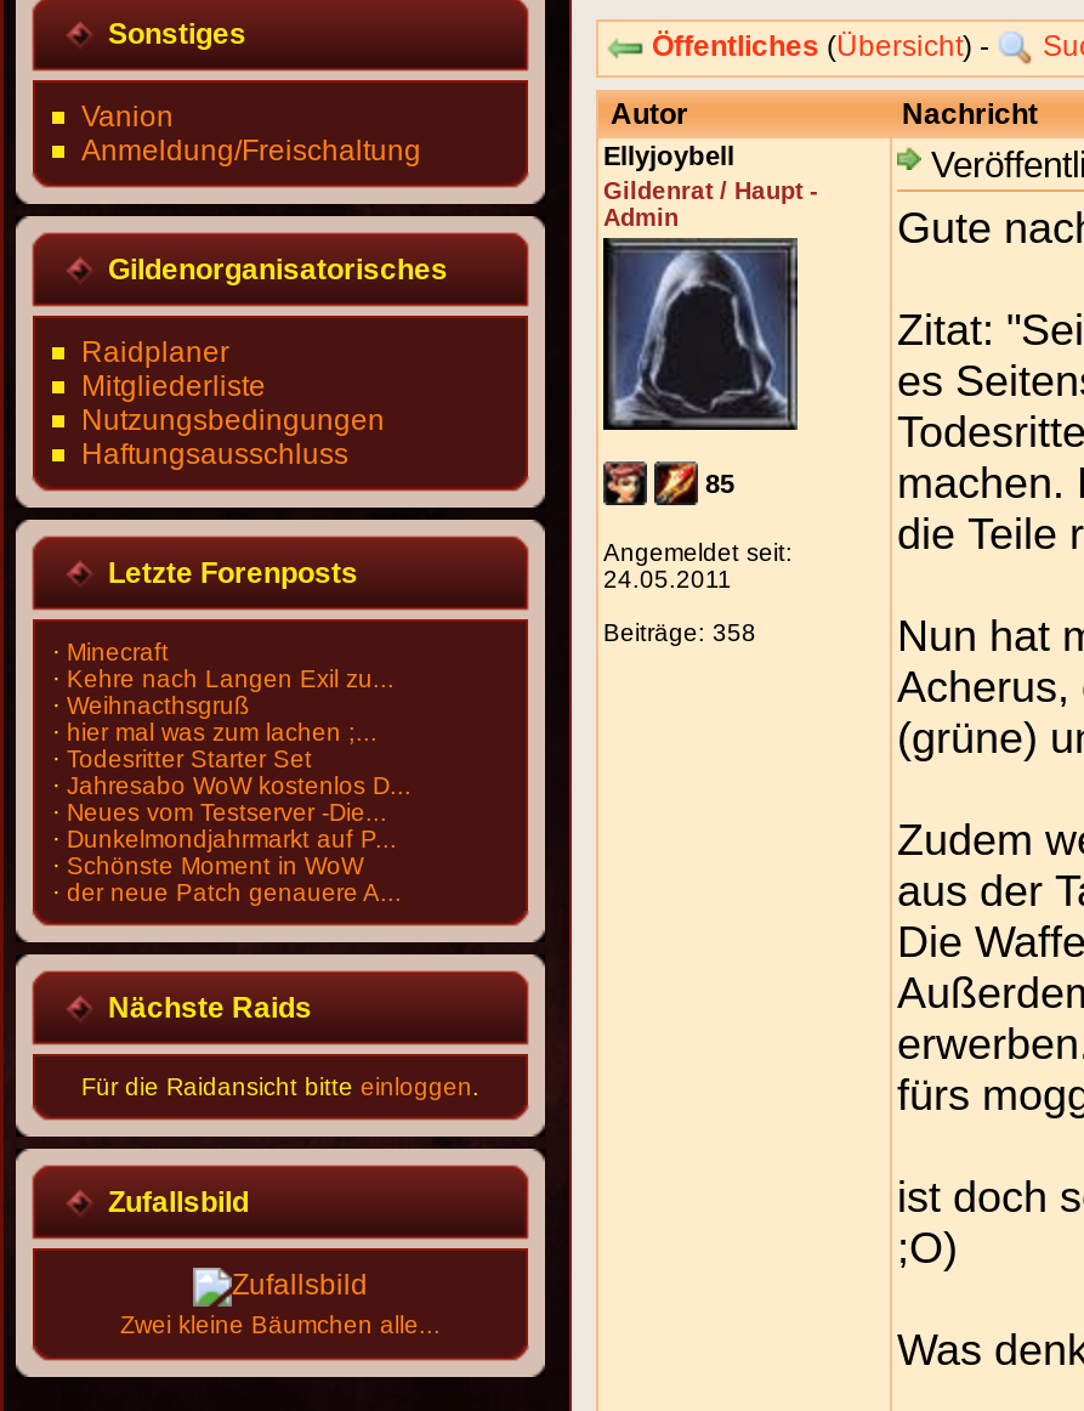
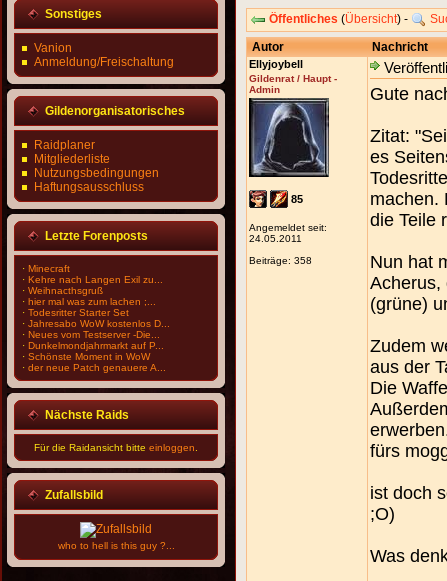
[120,1311,441,1338] Zwei kleine Bäumchen alle... -> [57,540,174,551] who to hell is this guy ?...

